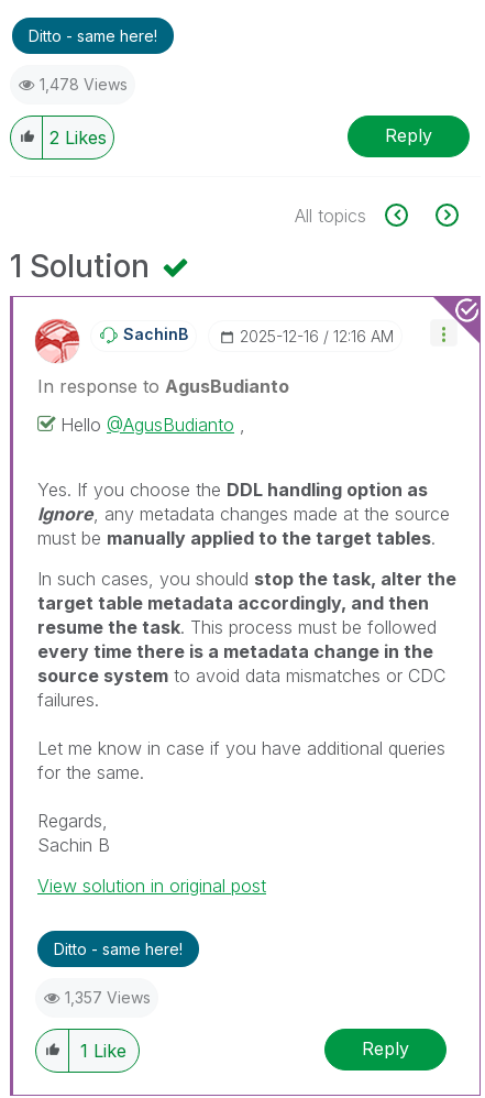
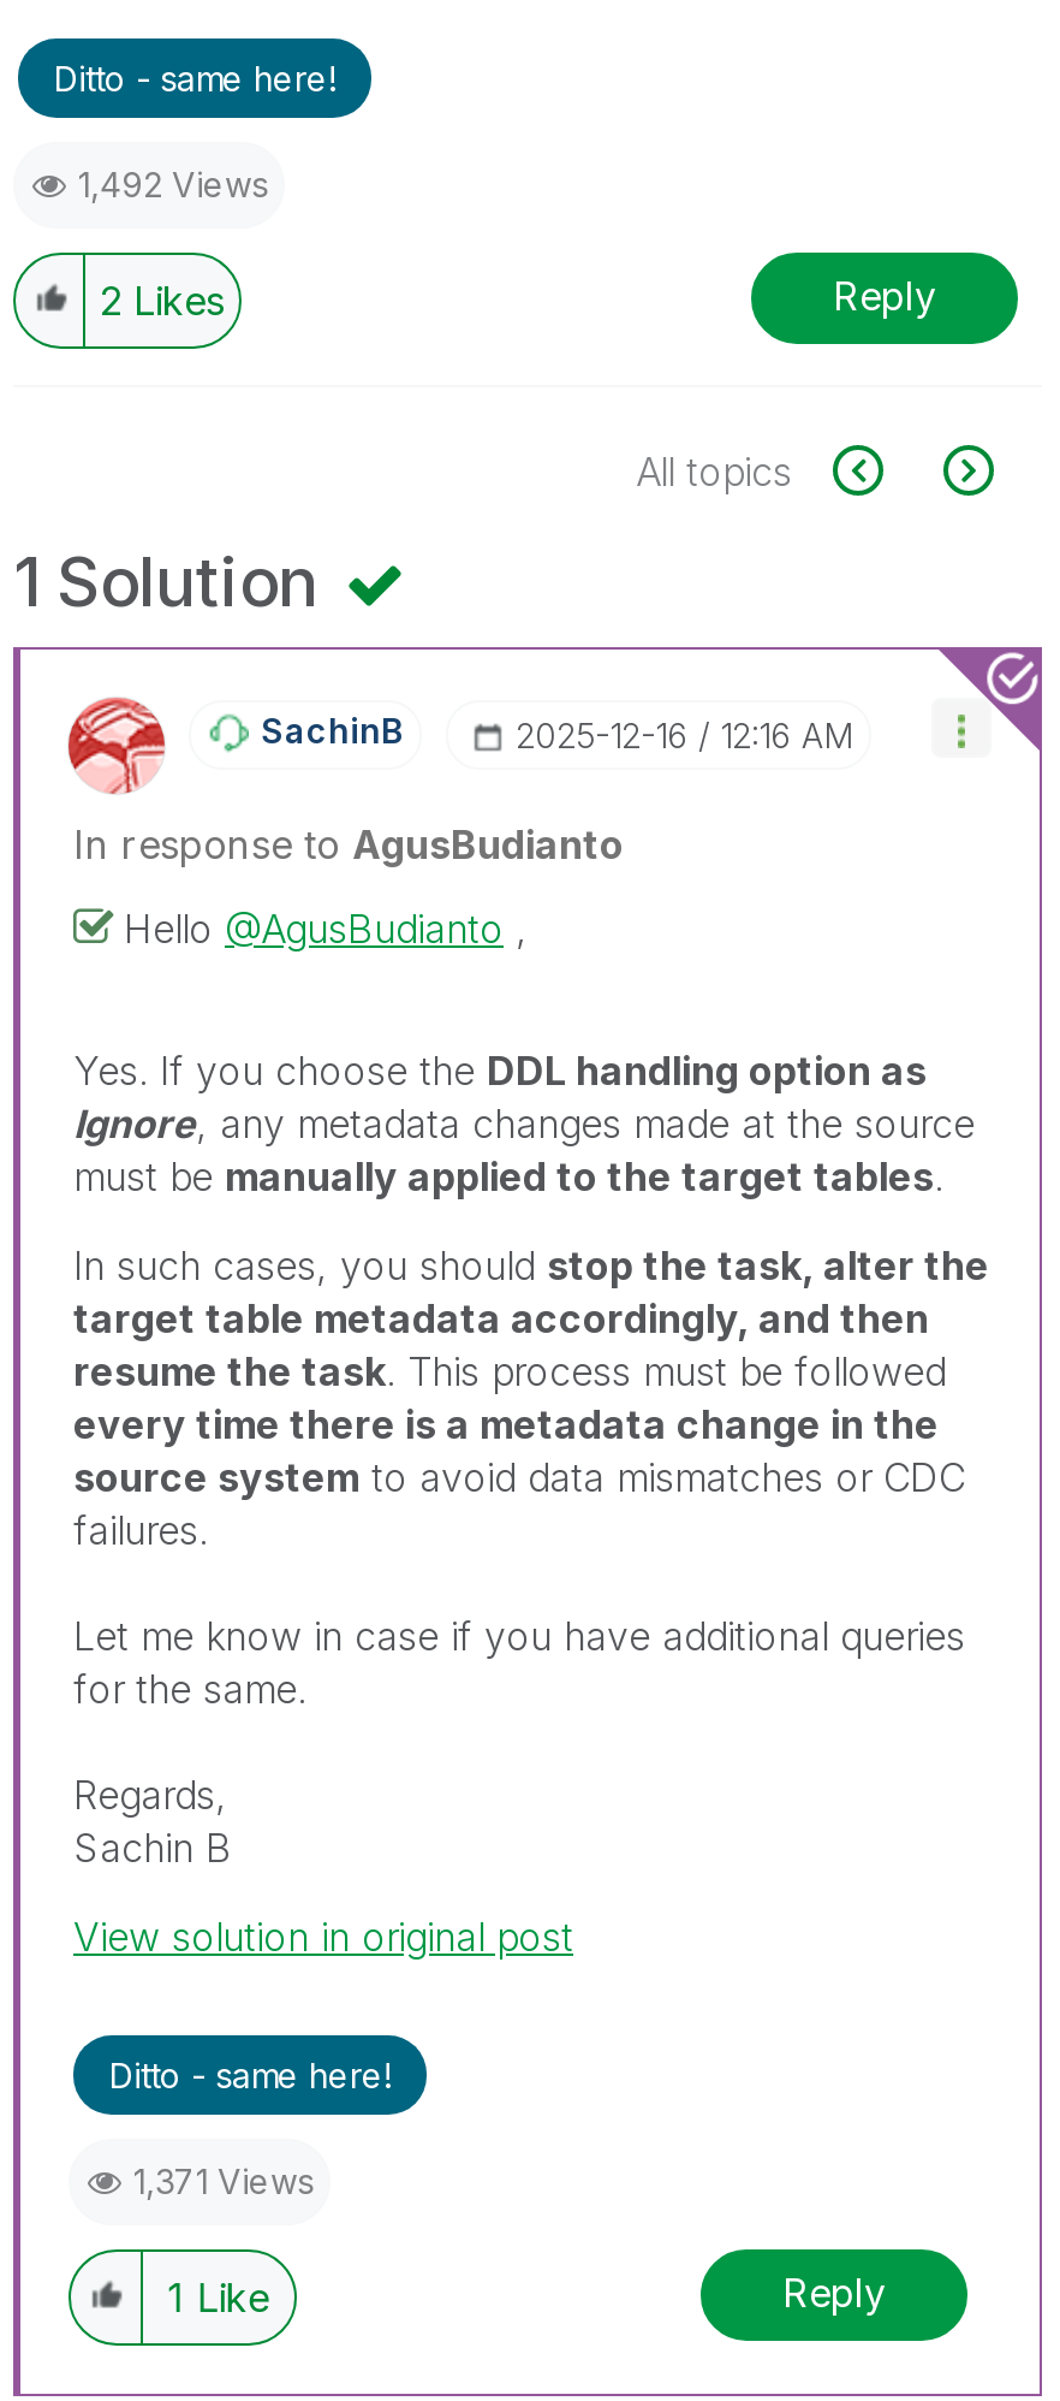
[40,74,128,93] 1,478 Views -> [78,162,268,203] 1,492 Views
[65,987,151,1006] 1,357 Views -> [133,2159,314,2200] 1,371 Views

